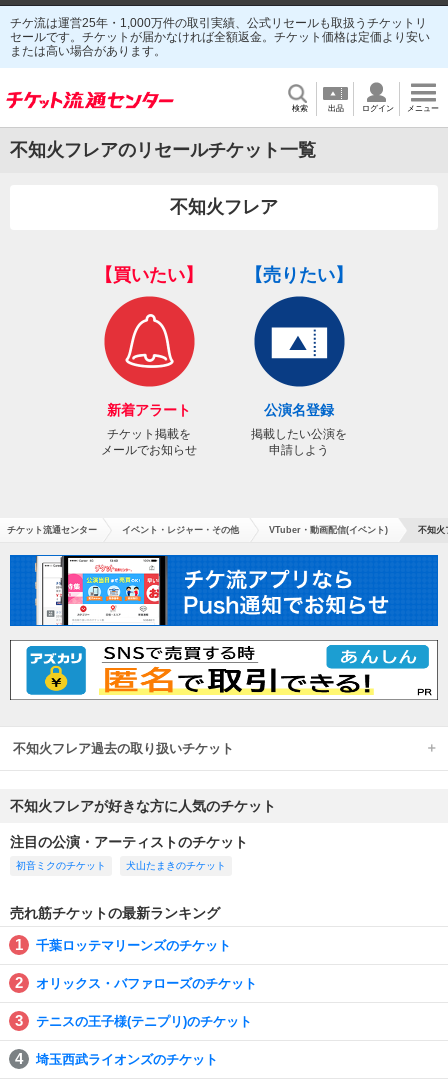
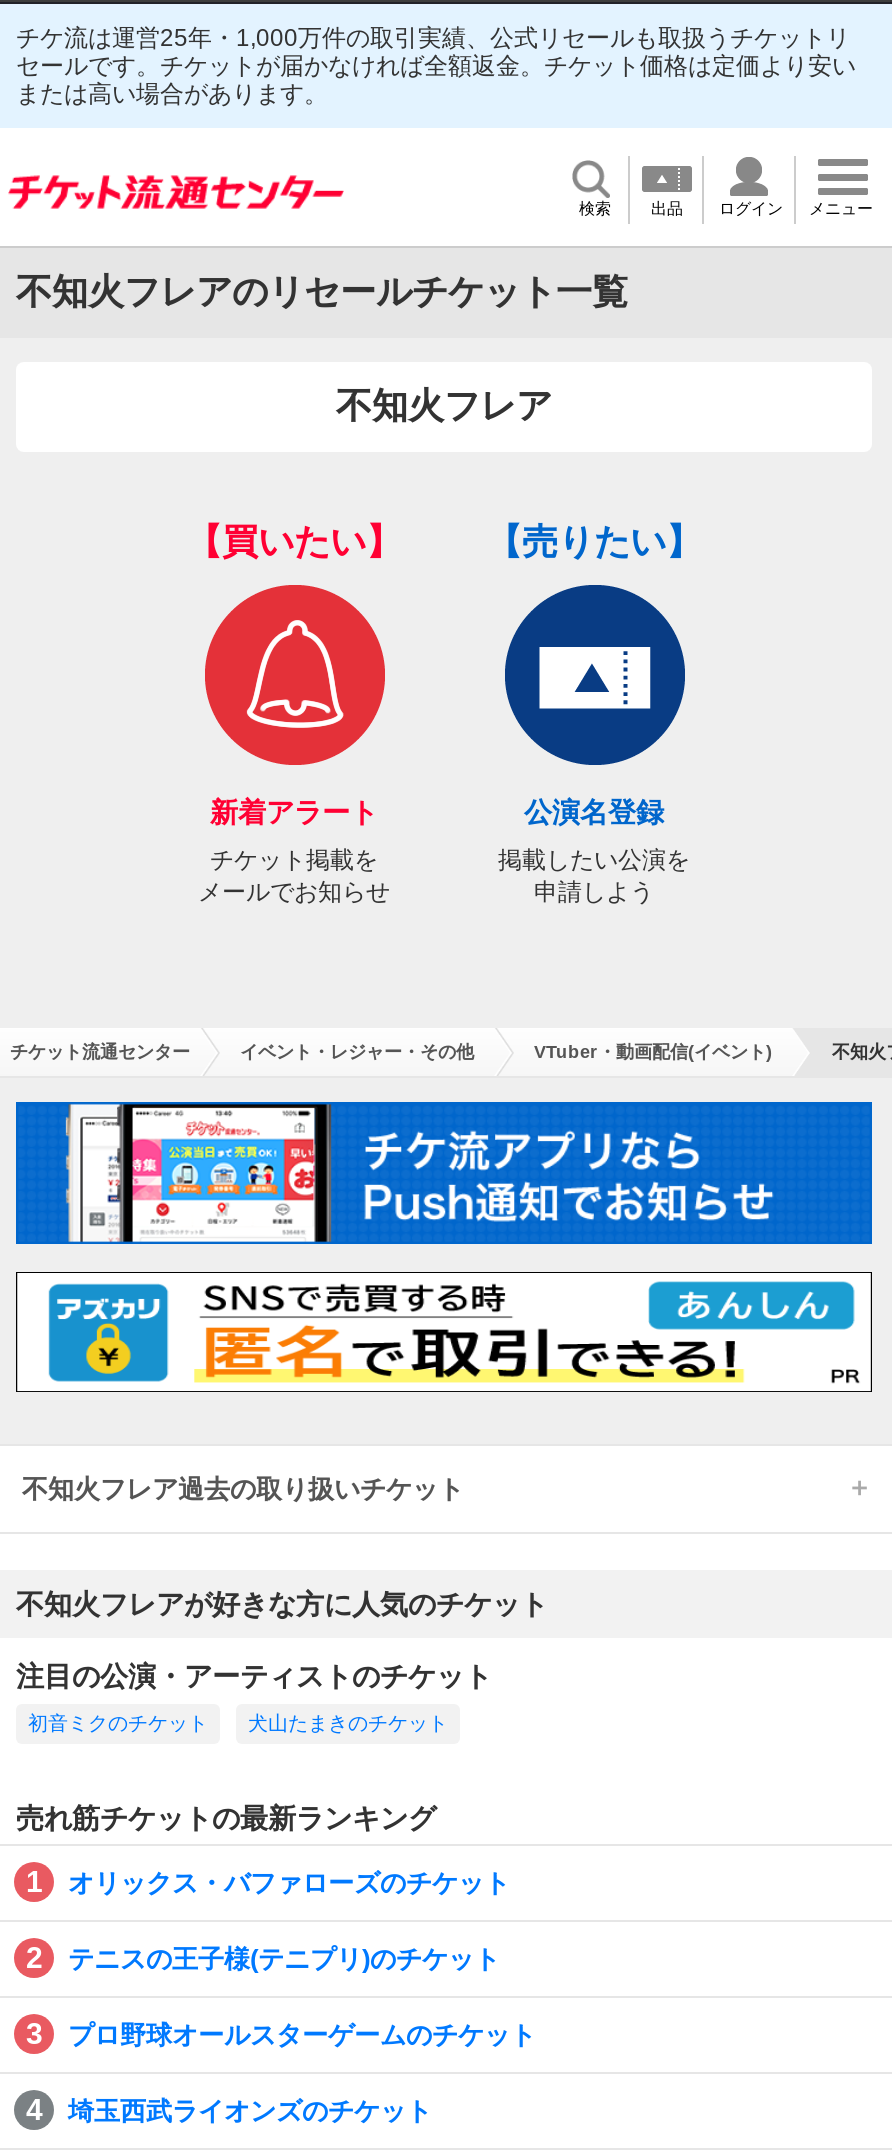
[36,938,231,953] 千葉ロッテマリーンズのチケット -> none
moved [36,976,257,1029] -> [68,1869,510,1975]: オリックス・バファローズのチケット | テニスの王子様(テニプリ)のチケット
none -> [68,2021,536,2051] プロ野球オールスターゲームのチケット

